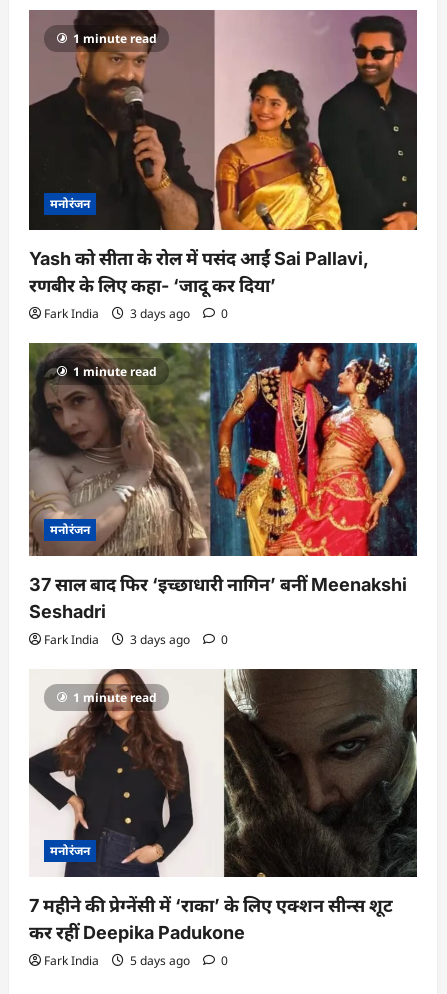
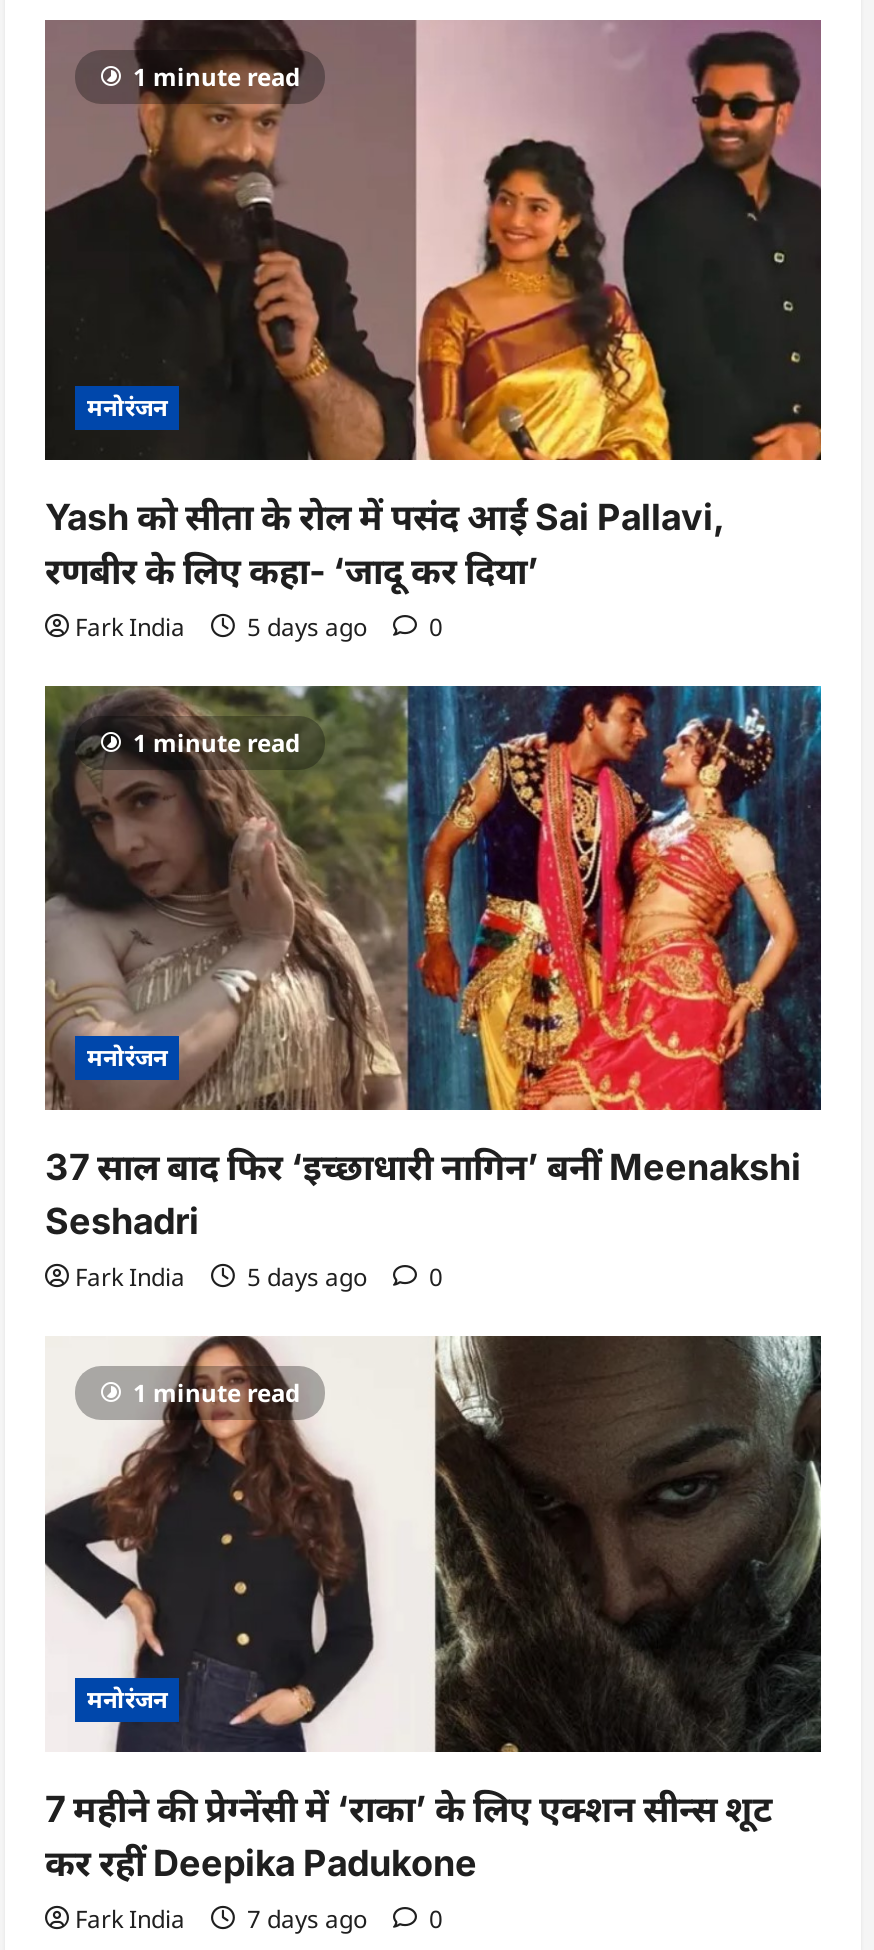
[44,305,228,322] Fark India 3 days ago 0 -> [75,609,443,643] Fark India 5 days ago 0
[44,631,228,648] Fark India 3 days ago 0 -> [75,1261,443,1295] Fark India 5 days ago 0
[44,952,228,969] Fark India 5 days ago 0 -> [75,1903,443,1937] Fark India 7 days ago 0

